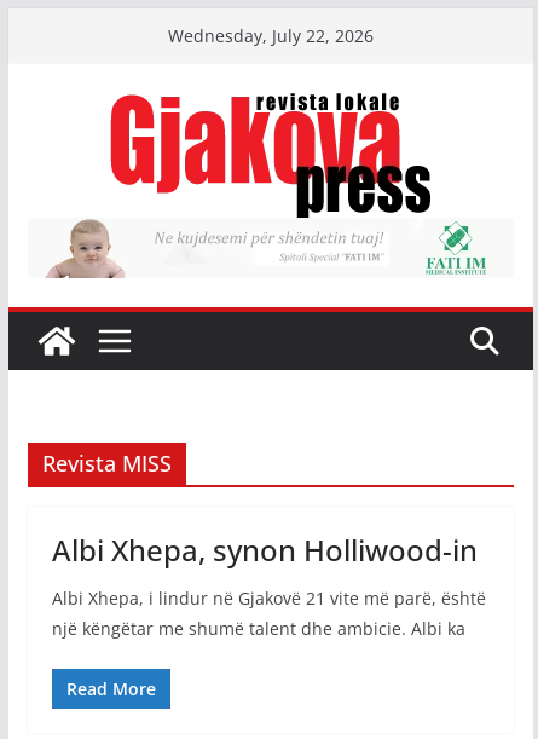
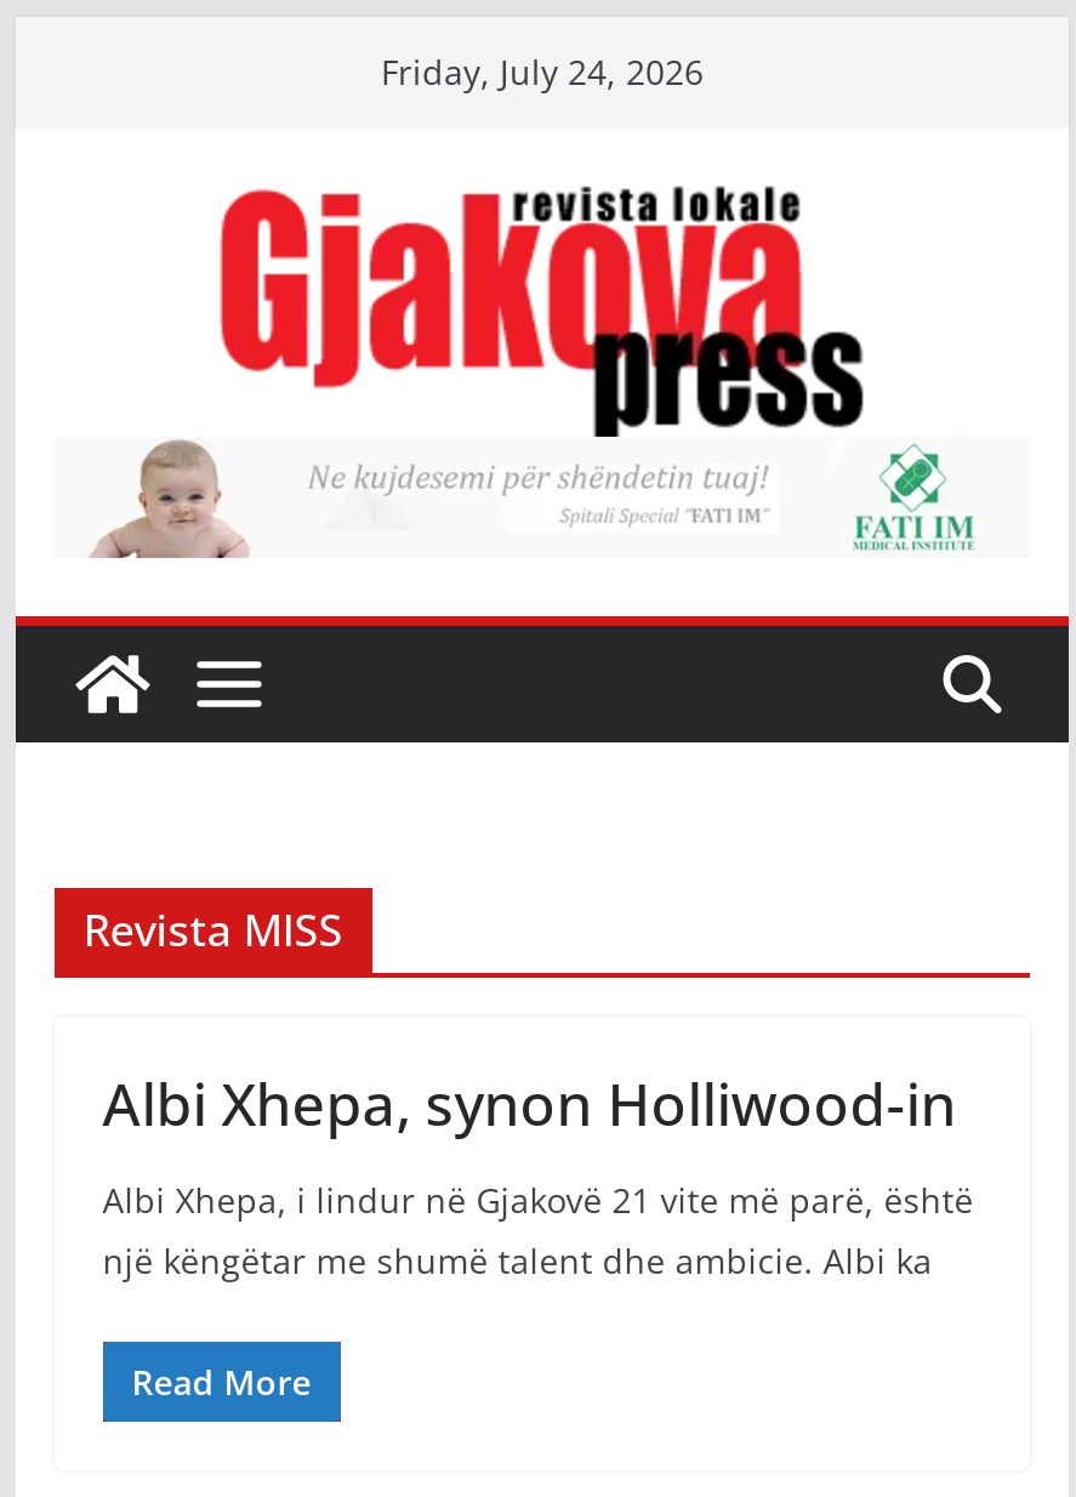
[168,24,374,47] Wednesday, July 22, 2026 -> [381,49,704,95] Friday, July 24, 2026

